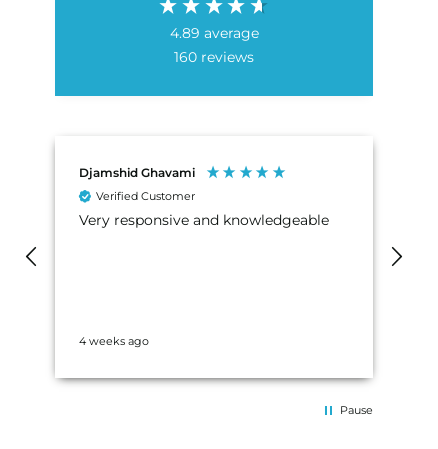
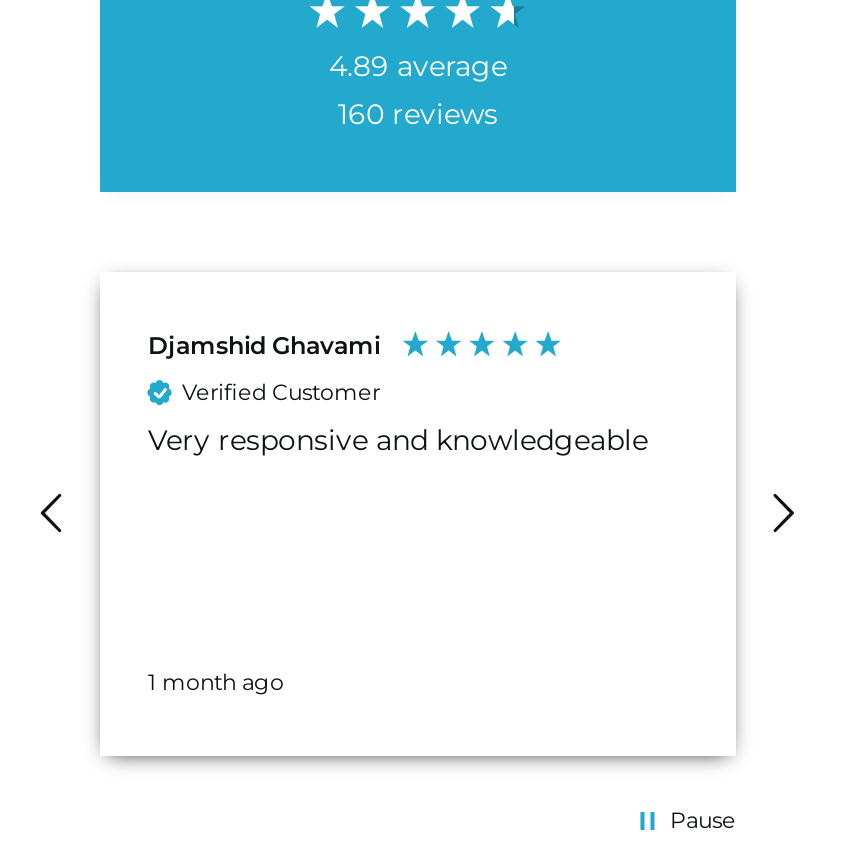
[79,334,149,348] 4 weeks ago -> [148,668,284,696] 1 month ago

